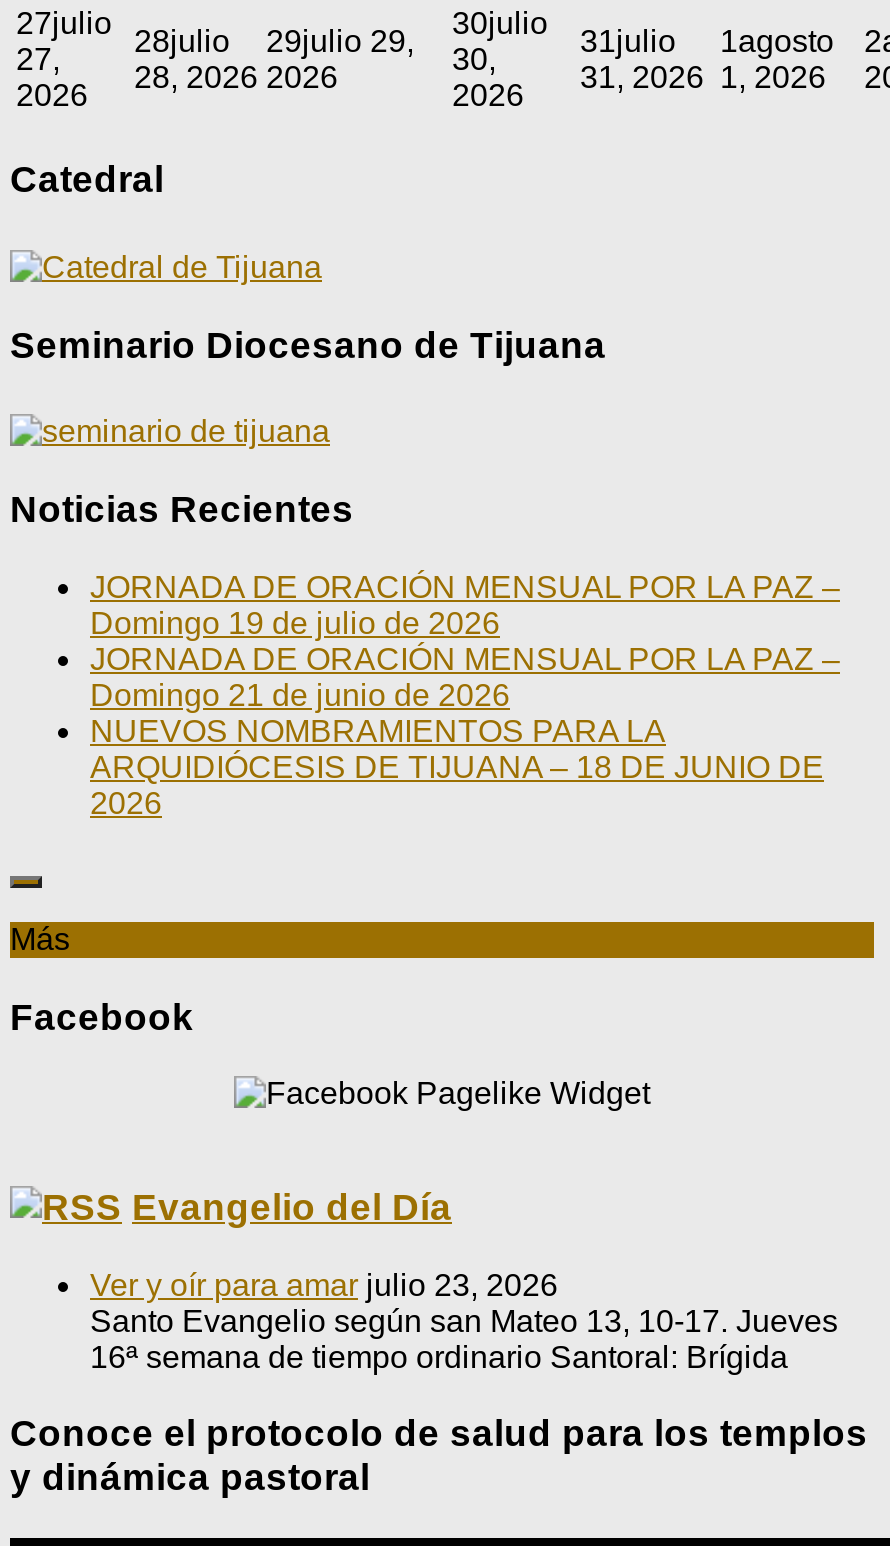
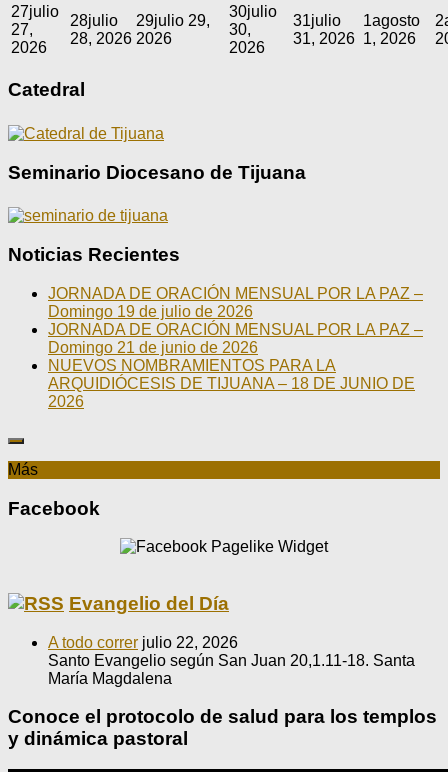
[90,1267,838,1373] Ver y oír para amar julio 23, 2026 | Santo Evangelio según san Mateo 13, 10-17. Jueves | 16ª semana de tiempo ordinario Santoral: Brígida -> [48,634,415,687] A todo correr julio 22, 2026 | Santo Evangelio según San Juan 20,1.11-18. Santa | María Magdalena

